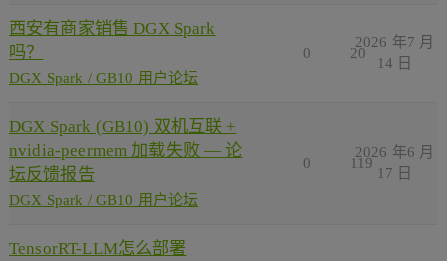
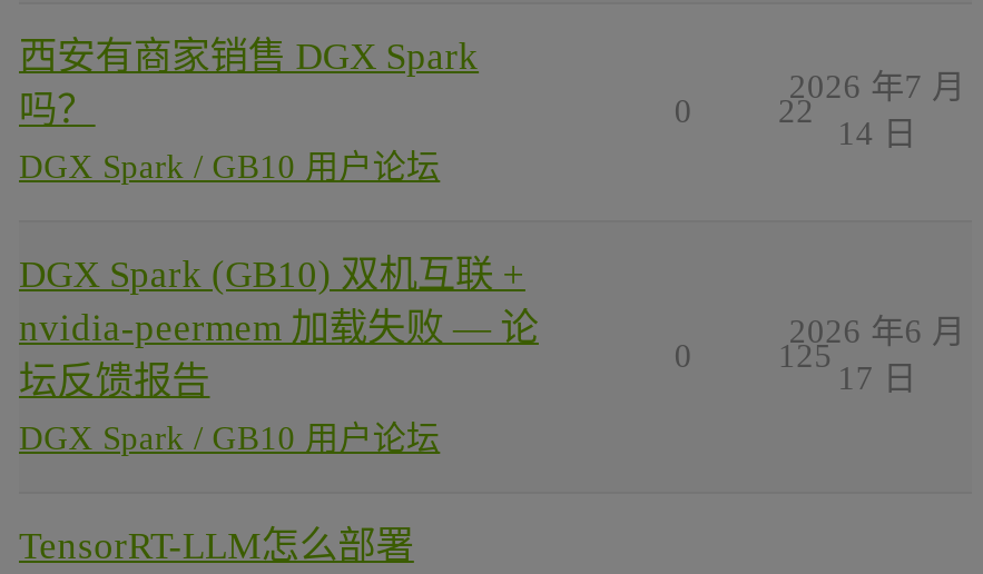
[350,44,366,60] 20 -> [778,92,814,128] 22
[350,154,373,170] 119 -> [778,337,833,373] 125

